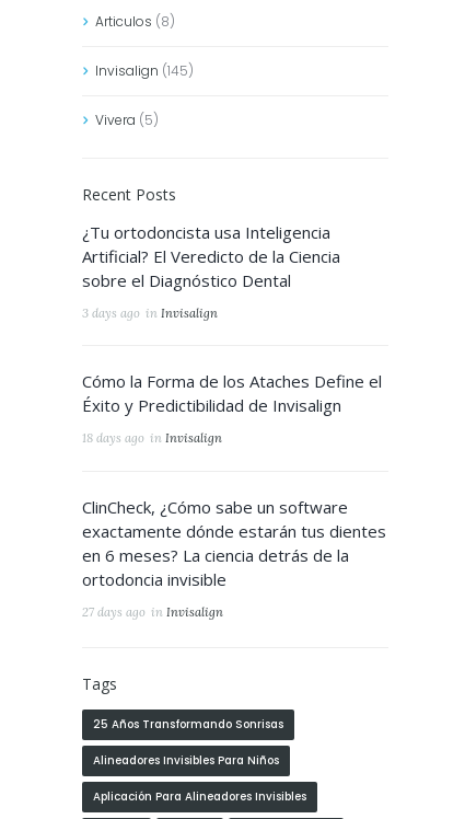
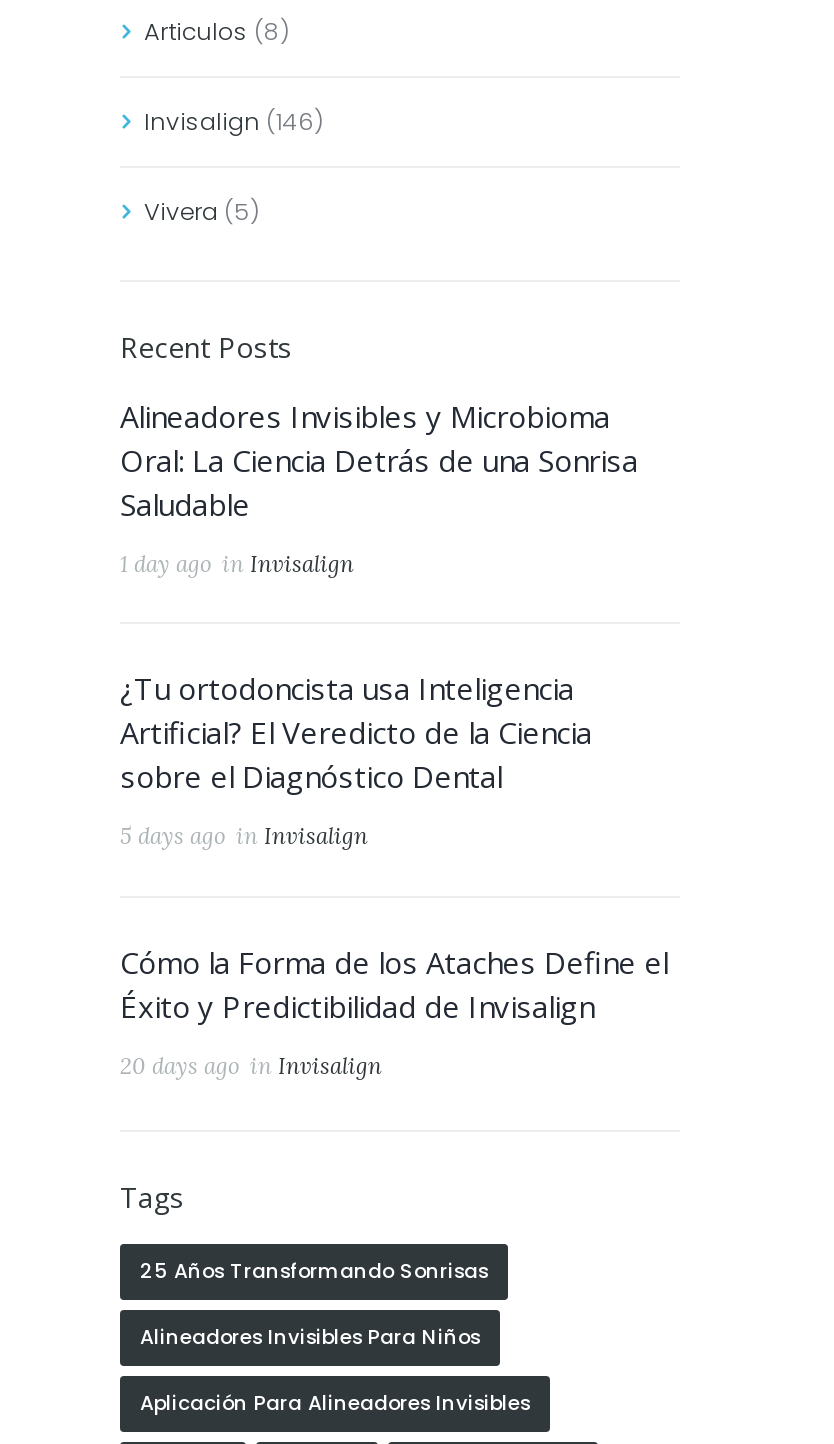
[95,61,194,79] Invisalign (145) -> [144,103,324,137] Invisalign (146)
none -> [120,395,638,577] Alineadores Invisibles y Microbioma | Oral: La Ciencia Detrás de una Sonrisa | Saludable | 1 day ago in Invisalign
moved [82,221,340,291] -> [120,669,592,797]: ¿Tu ortodoncista usa Inteligencia | Artificial? El Veredicto de la Ciencia | sobre el Diagnóstico Dental
[82,305,218,320] 3 days ago in Invisalign -> [120,823,368,851] 5 days ago in Invisalign
moved [82,371,382,417] -> [120,942,668,1026]: Cómo la Forma de los Ataches Define el | Éxito y Predictibilidad de Invisalign
[82,431,386,620] 18 days ago in Invisalign | ClinCheck, ¿Cómo sabe un software | exactamente dónde estarán tus dientes | en 6 meses? La ciencia detrás de la | ortodoncia invisible | 27 days ago in Invisalign -> [120,1052,382,1080] 20 days ago in Invisalign

